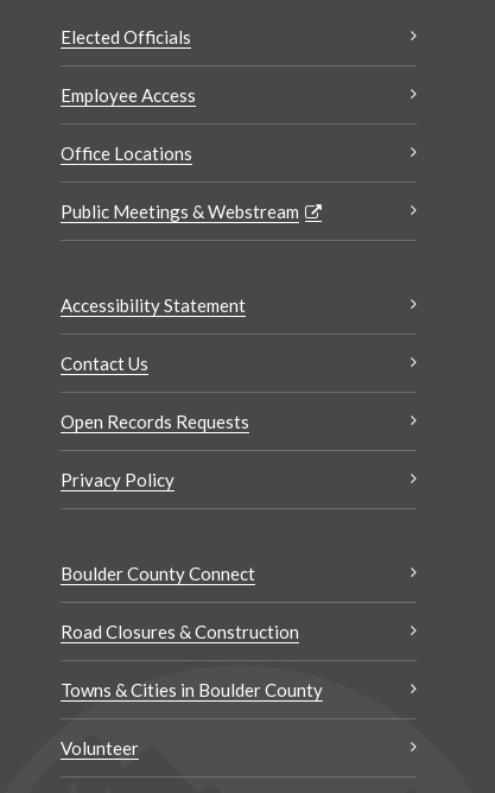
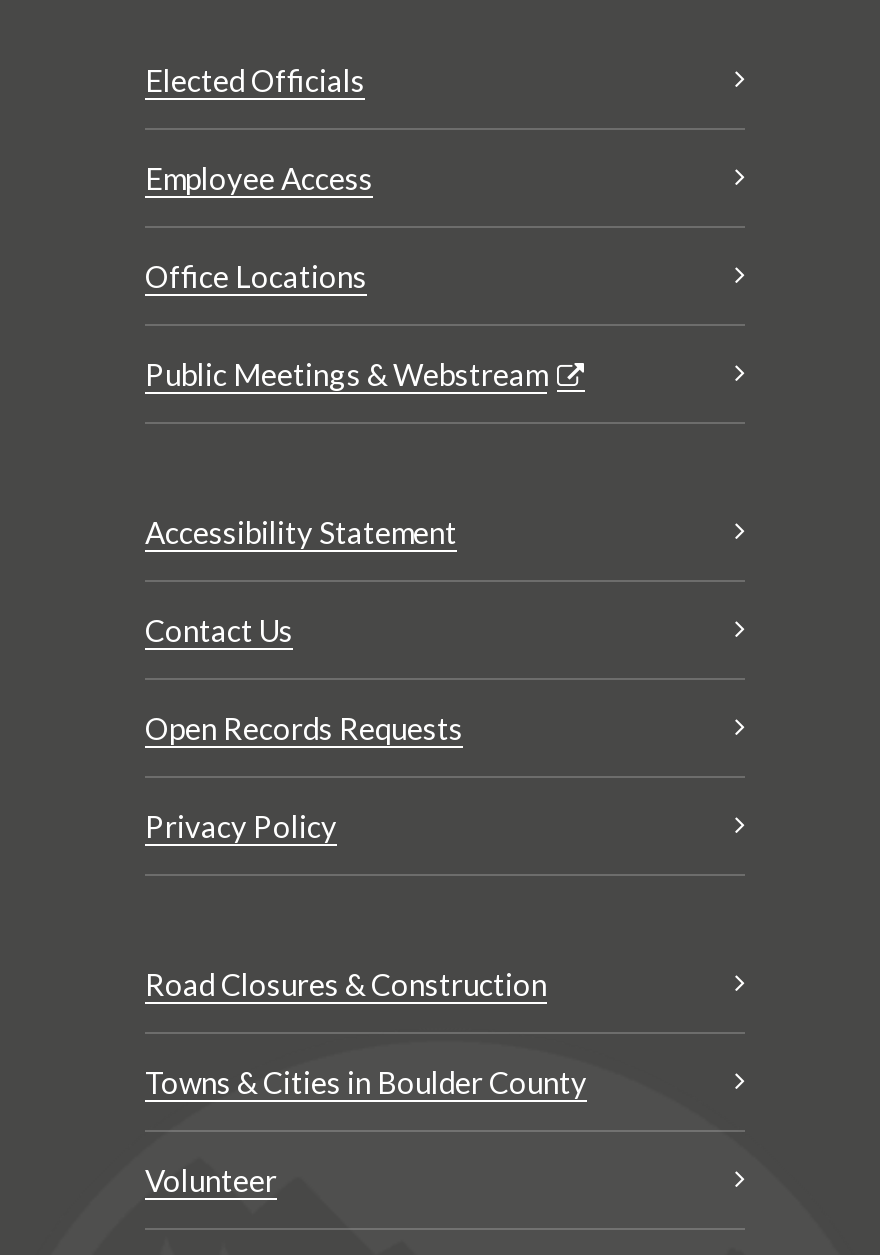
[61,563,255,584] Boulder County Connect -> none

